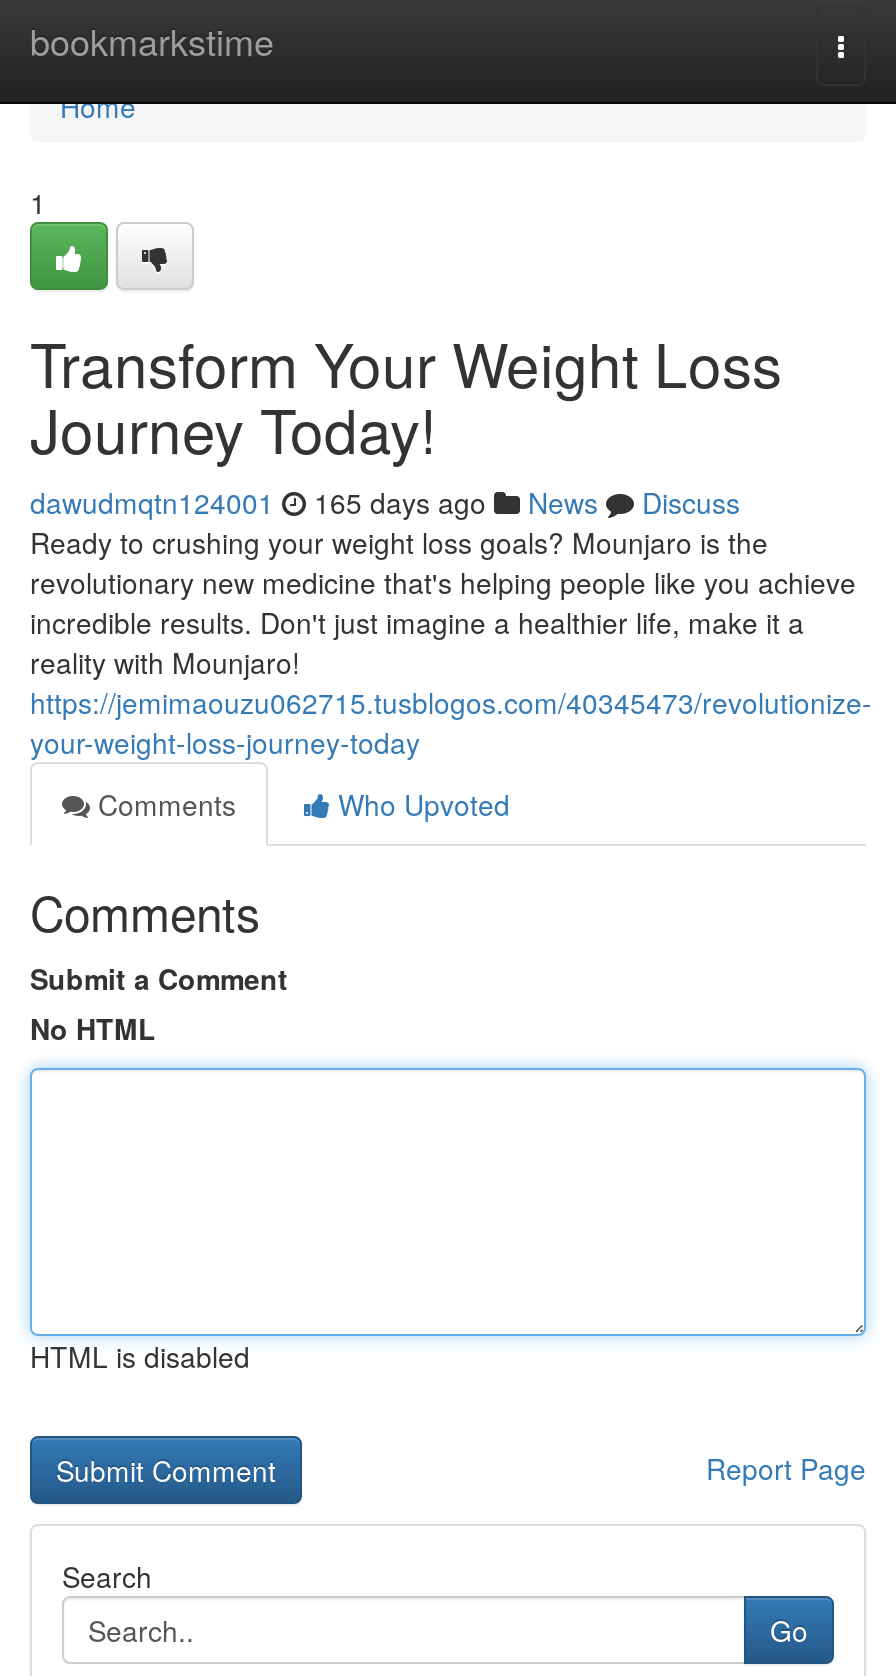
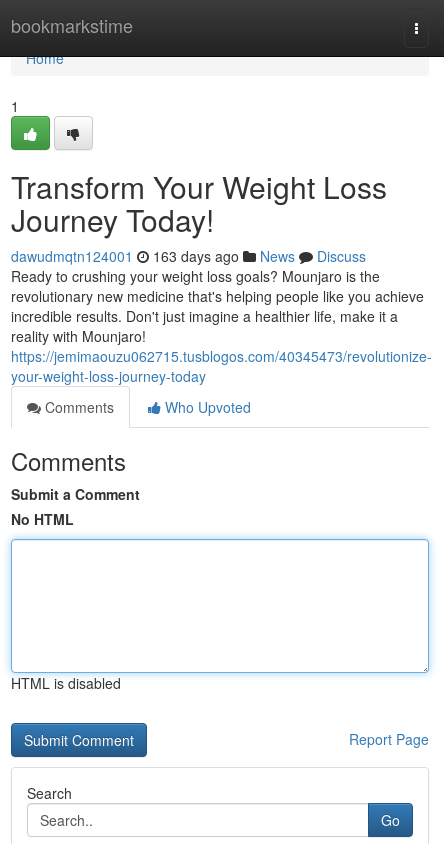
[30,482,740,522] dawudmqtn124001 165 days ago News Discuss -> [11,246,366,266] dawudmqtn124001 163 days ago News Discuss

